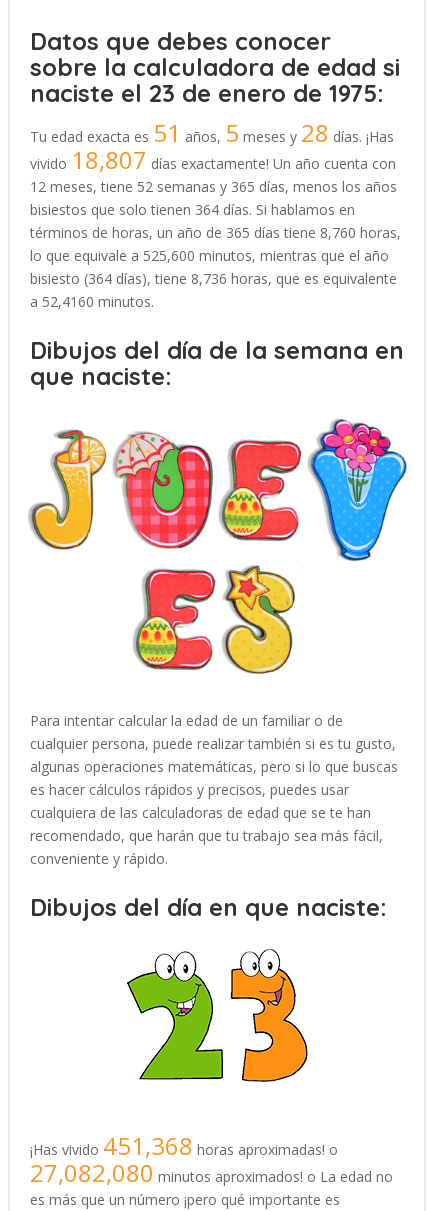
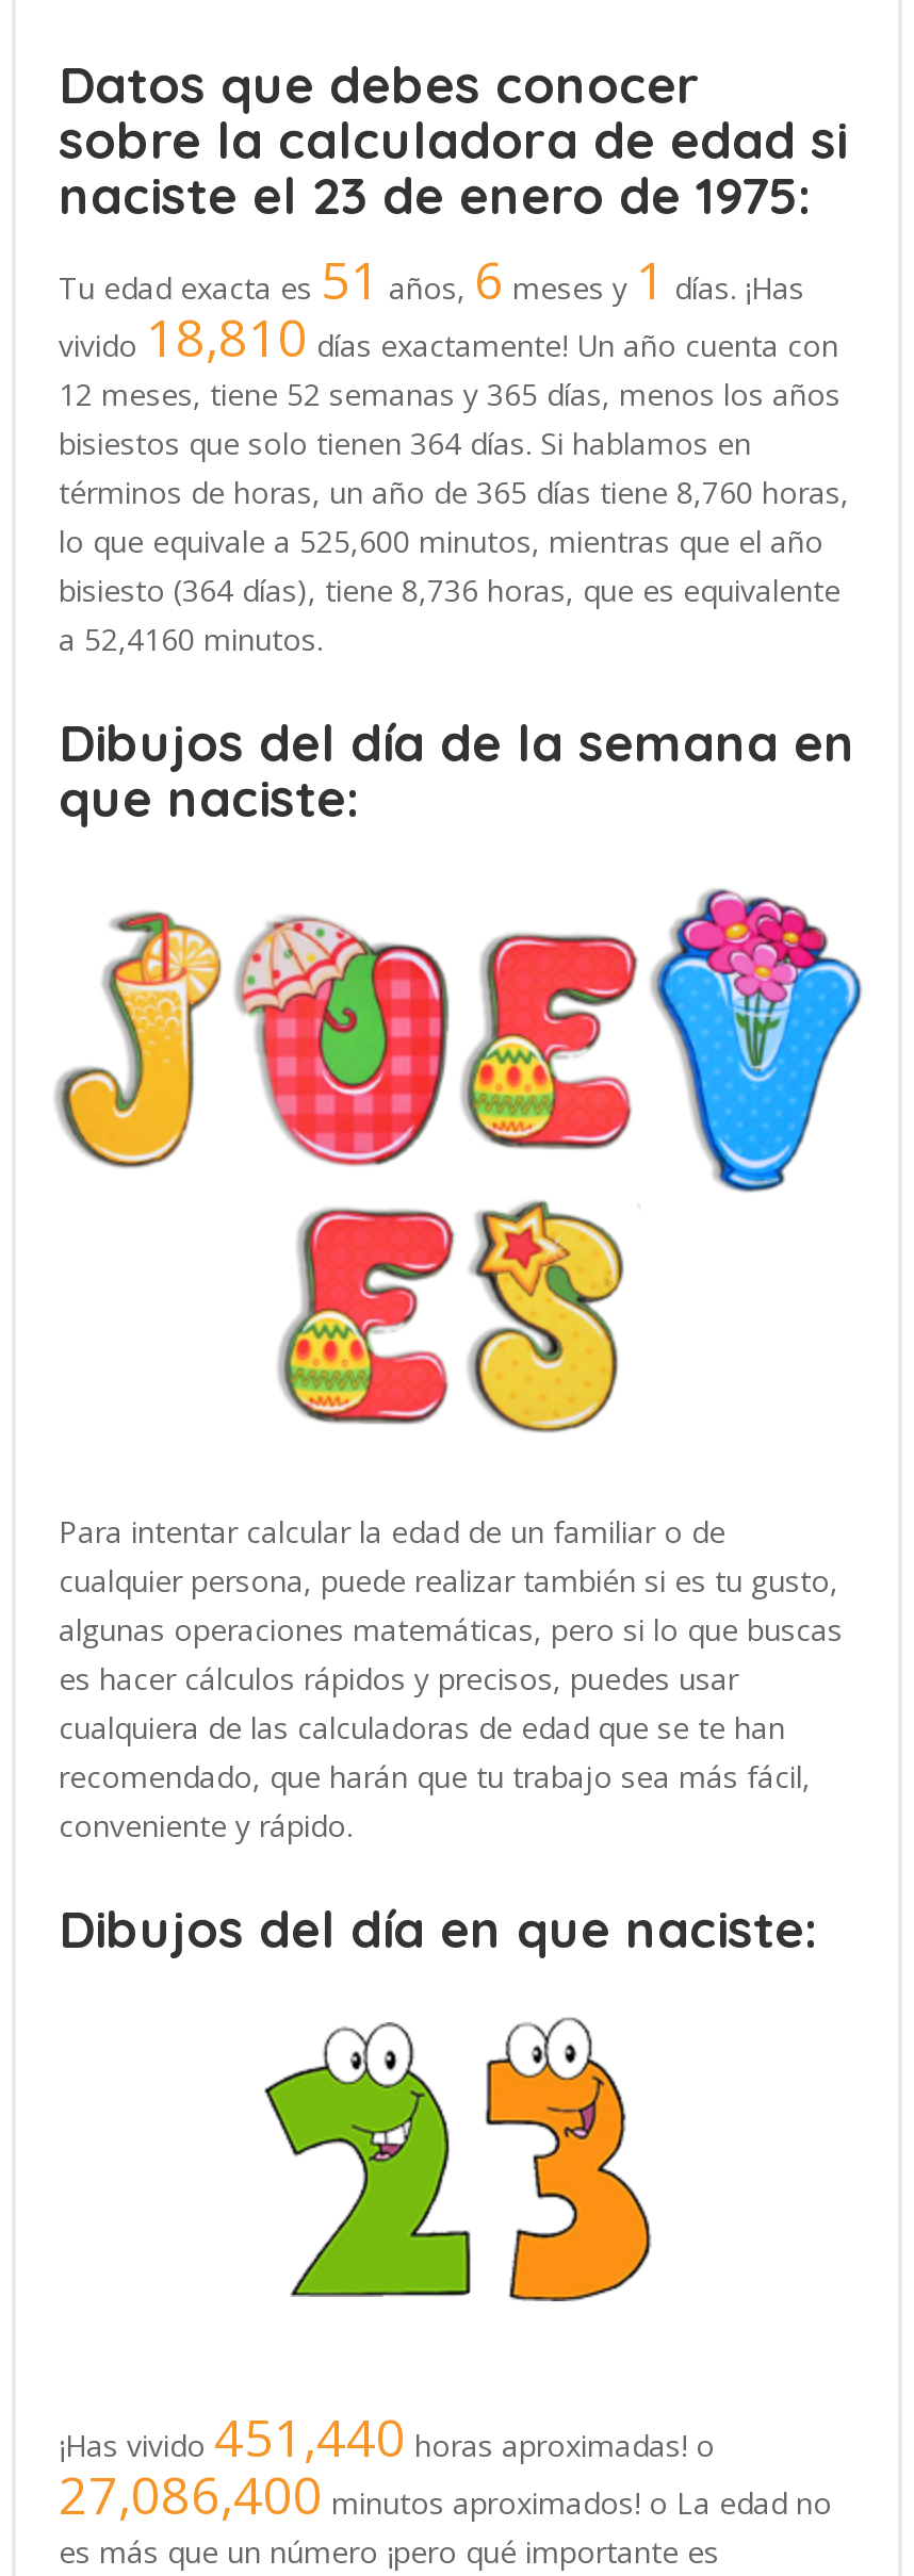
[30,116,394,149] Tu edad exacta es 51 años, 5 meses y 28 días. ¡Has -> [59,244,804,314] Tu edad exacta es 51 años, 6 meses y 1 días. ¡Has
[30,143,396,176] vivido 18,807 días exactamente! Un año cuenta con -> [59,301,838,372] vivido 18,810 días exactamente! Un año cuenta con
[30,1129,338,1162] ¡Has vivido451,368 horas aproximadas! o -> [59,2401,715,2472] ¡Has vivido451,440 horas aproximadas! o
[30,1156,393,1189] 27,082,080 minutos aproximados! o La edad no -> [59,2459,832,2529] 27,086,400 minutos aproximados! o La edad no

